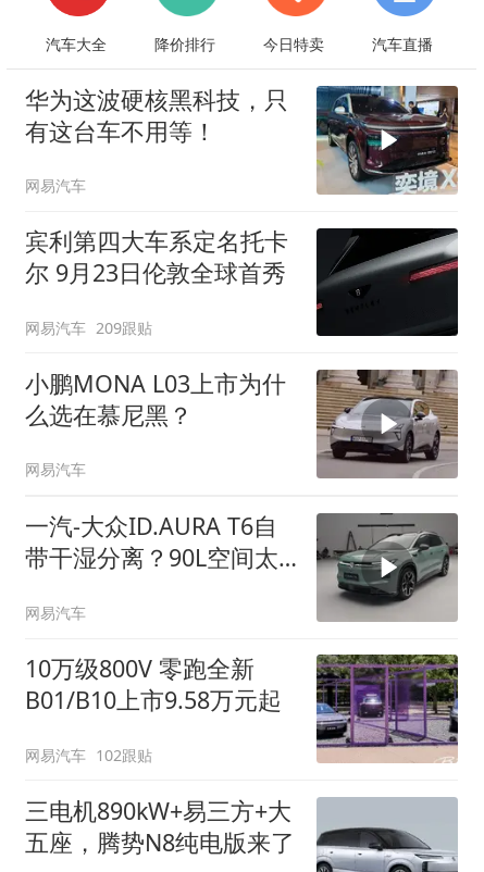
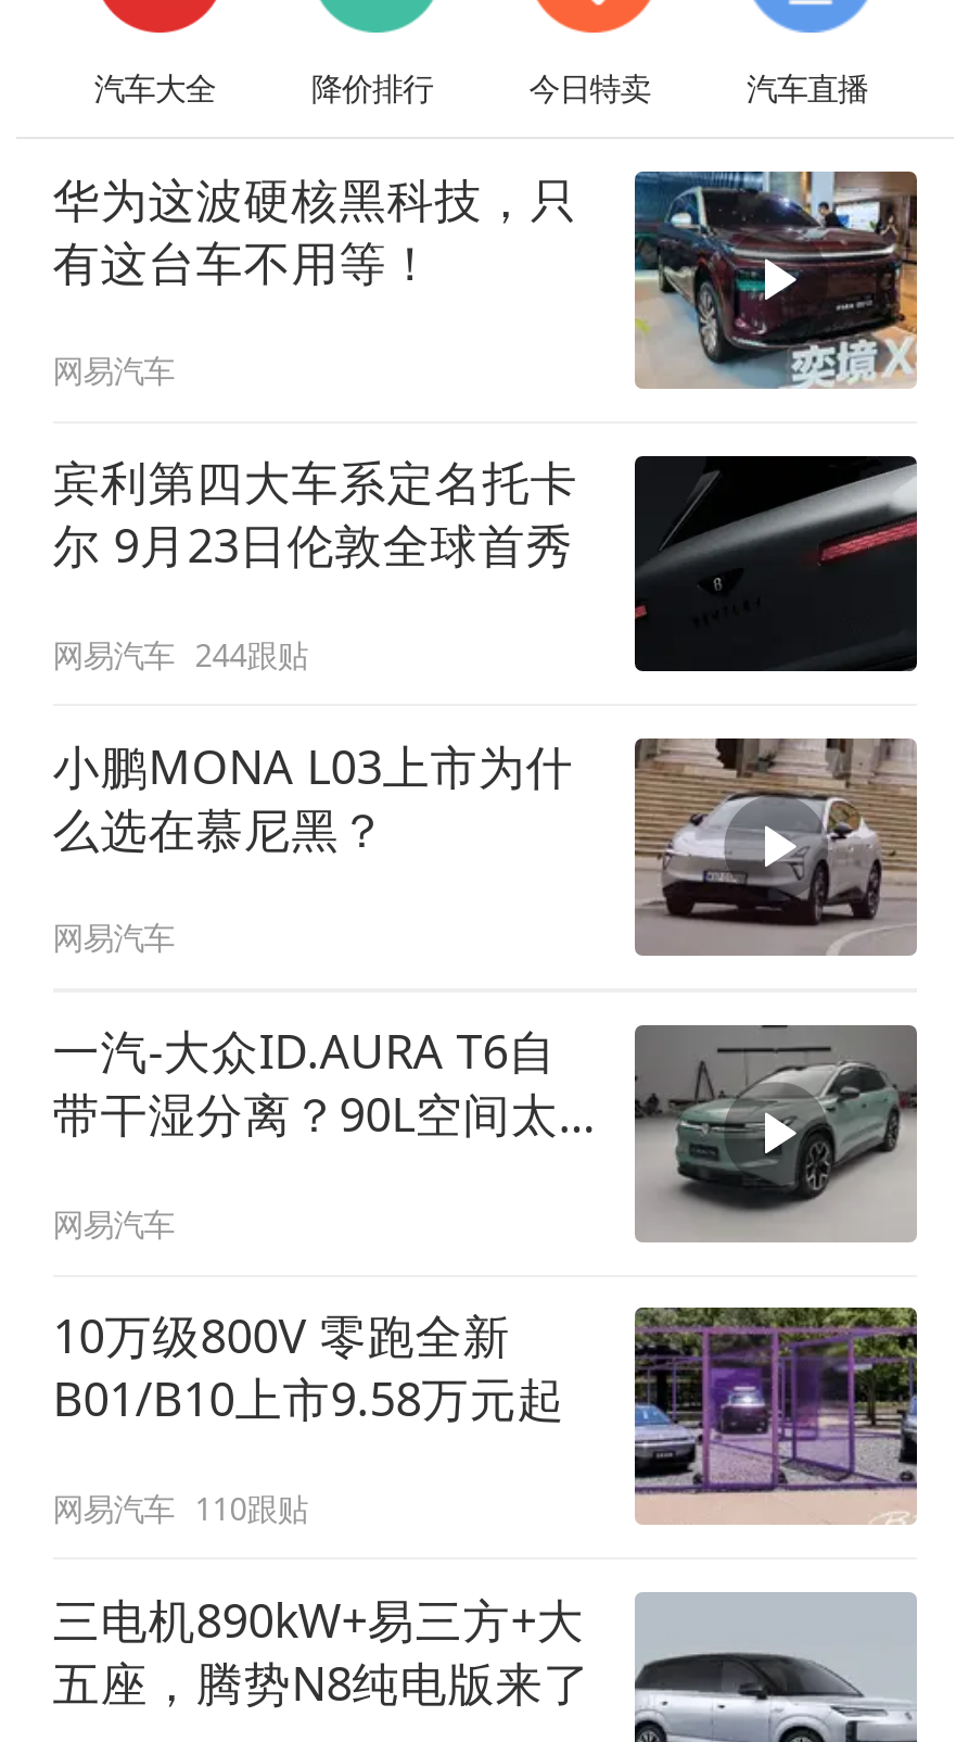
[25,317,153,338] 网易汽车 209跟贴 -> [53,634,308,675] 网易汽车 244跟贴
[25,744,153,765] 网易汽车 102跟贴 -> [53,1487,308,1528] 网易汽车 110跟贴

